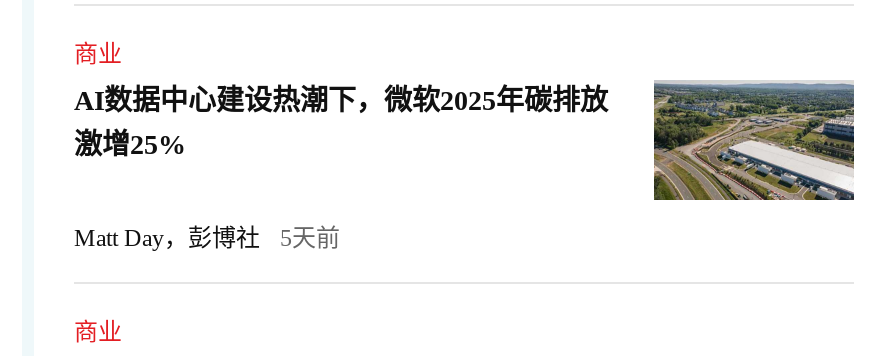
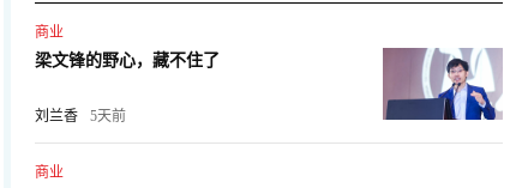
[74,87,608,253] AI数据中心建设热潮下，微软2025年碳排放 | 激增25% | Matt Day，彭博社 -> [35,52,220,125] 梁文锋的野心，藏不住了 | 刘兰香
[652,80,856,202] [image] -> [382,48,503,121] [image]

